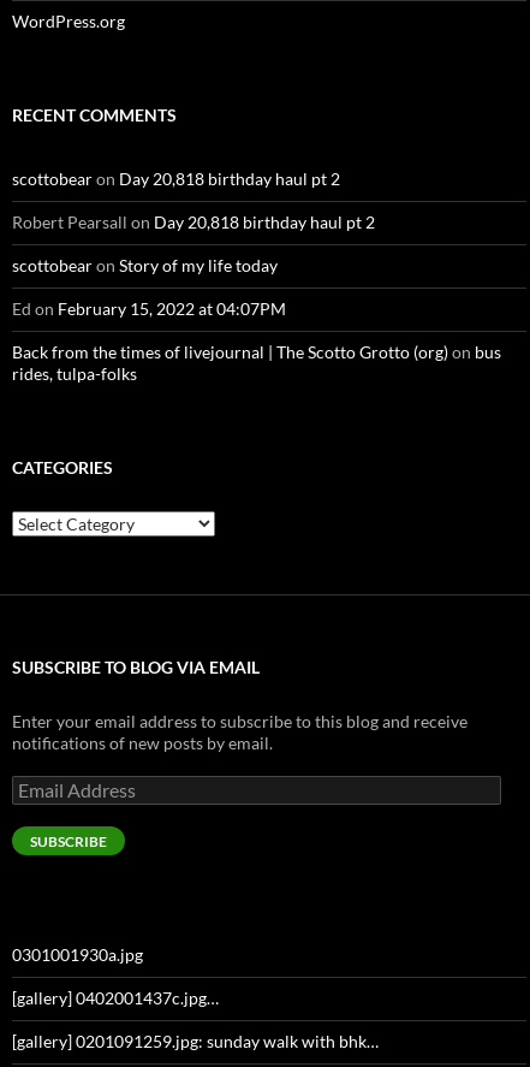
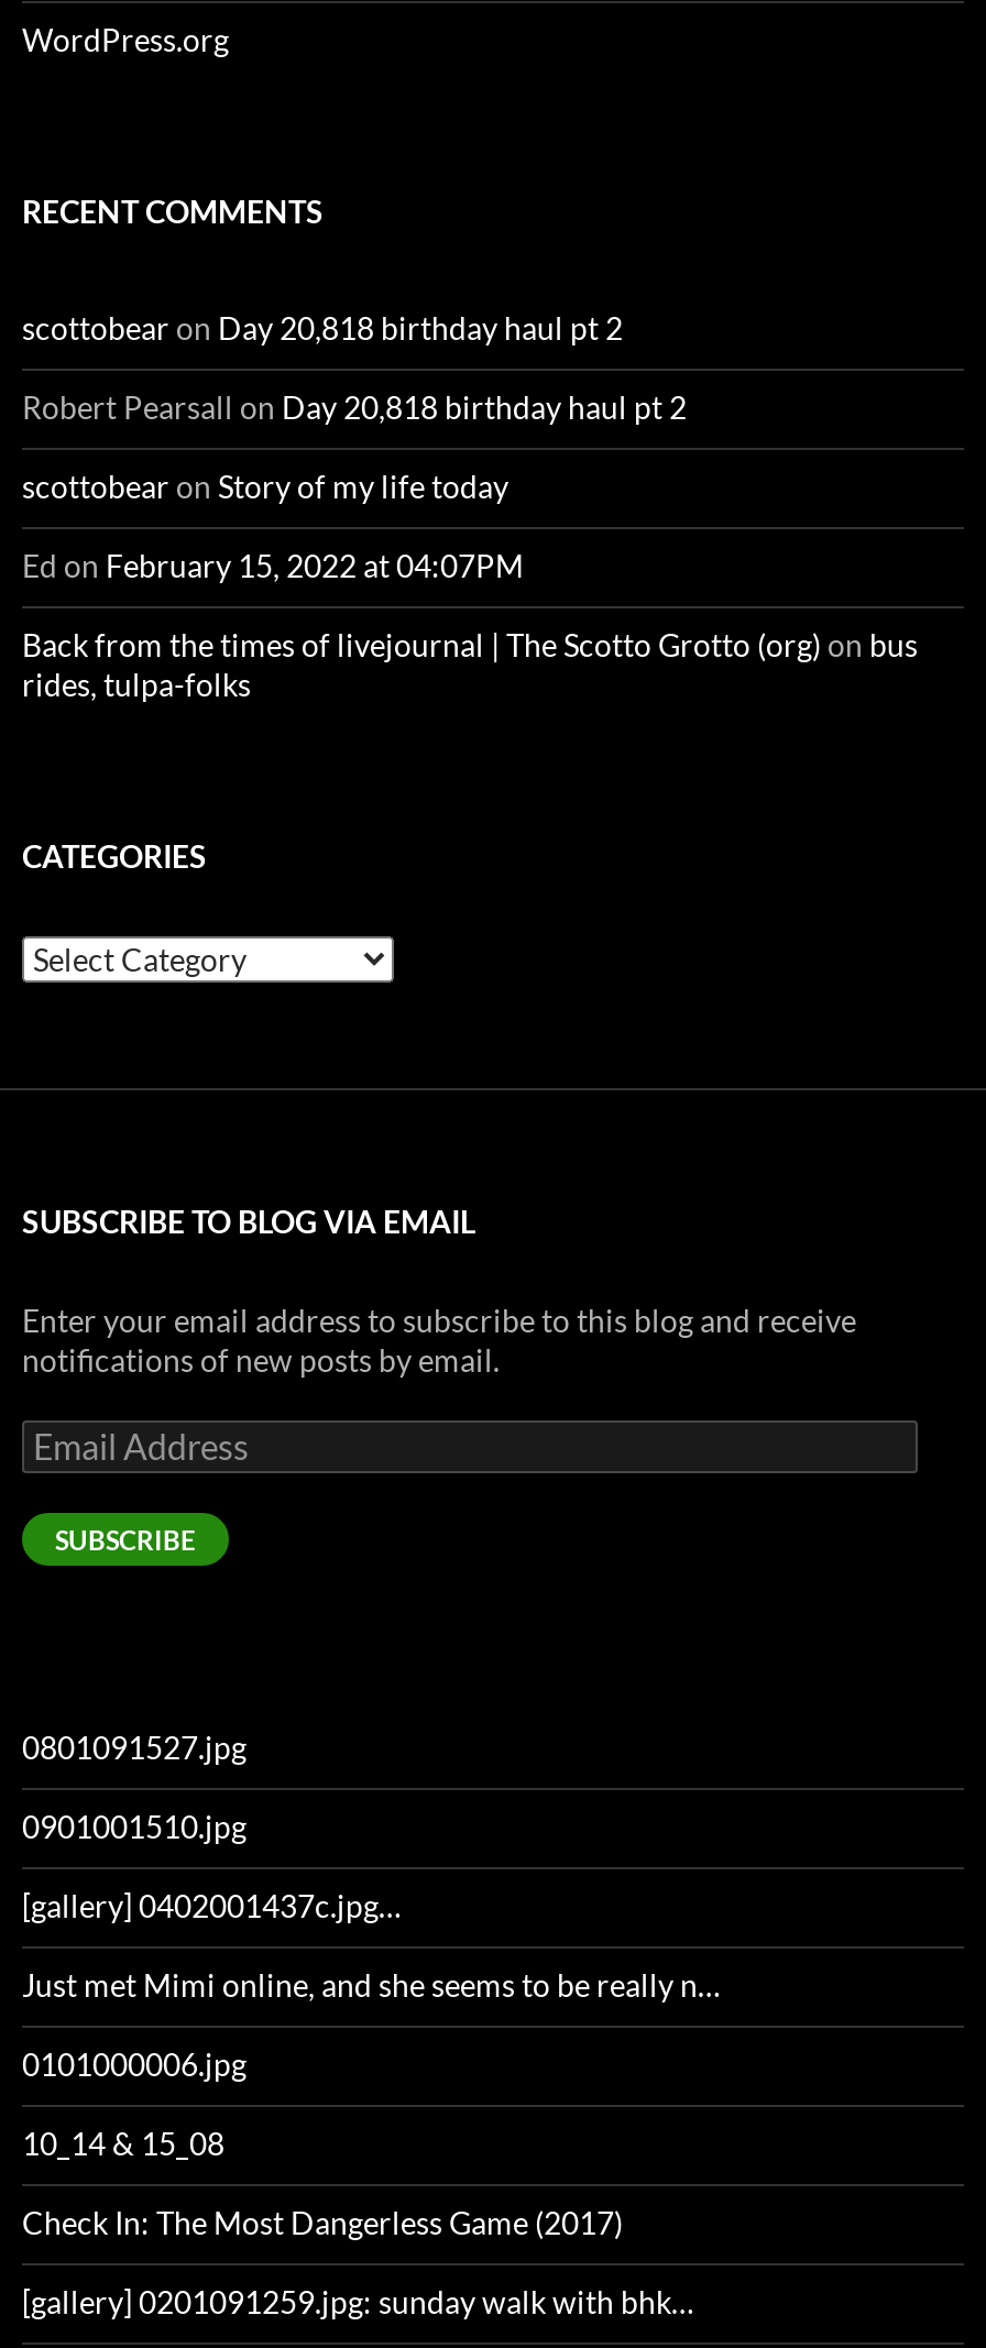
[12,945,143,965] 0301001930a.jpg -> [22,1728,246,1845] 0801091527.jpg | 0901001510.jpg
none -> [22,1966,720,2241] Just met Mimi online, and she seems to be really n… | 0101000006.jpg | 10_14 & 15_08 | Check In: The Most Dangerless Game (2017)

